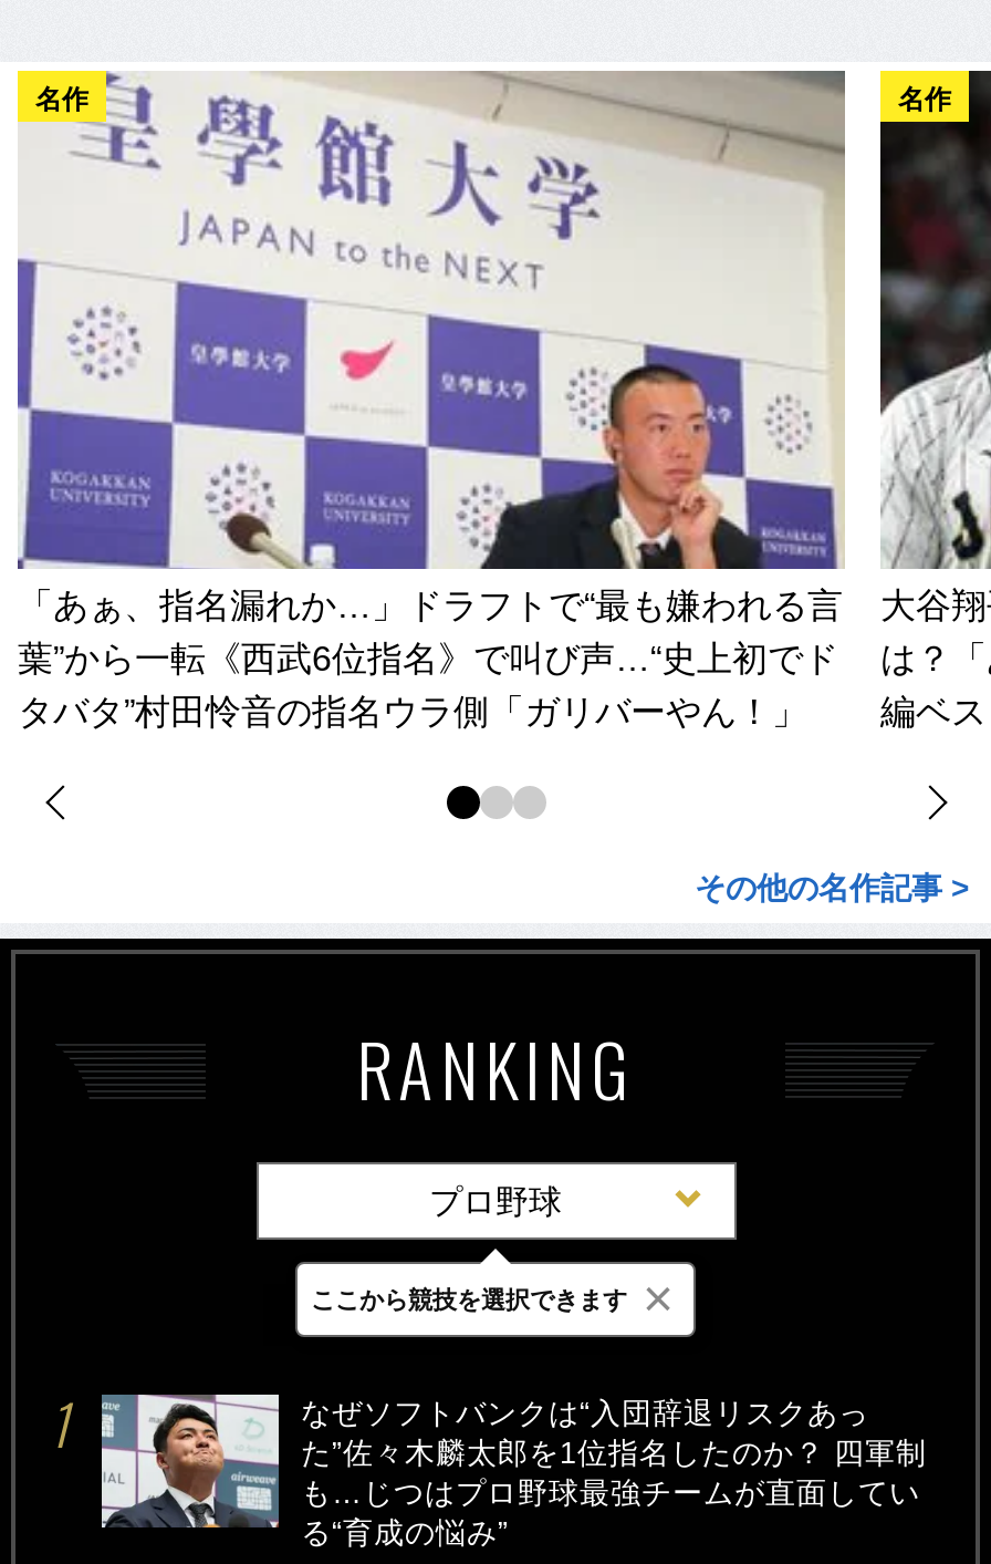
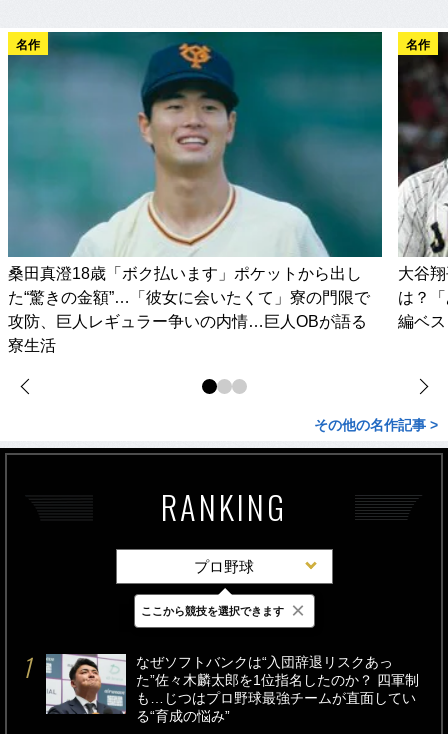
[18,69,847,731] [image] | 「あぁ、指名漏れか…」ドラフトで“最も嫌われる言 | 葉”から一転《西武6位指名》で叫び声…“史上初でド | タバタ”村田怜音の指名ウラ側「ガリバーやん！」 -> [7,31,383,354] [image] | 桑田真澄18歳「ボク払います」ポケットから出し | た“驚きの金額”…「彼女に会いたくて」寮の門限で | 攻防、巨人レギュラー争いの内情…巨人OBが語る | 寮生活

